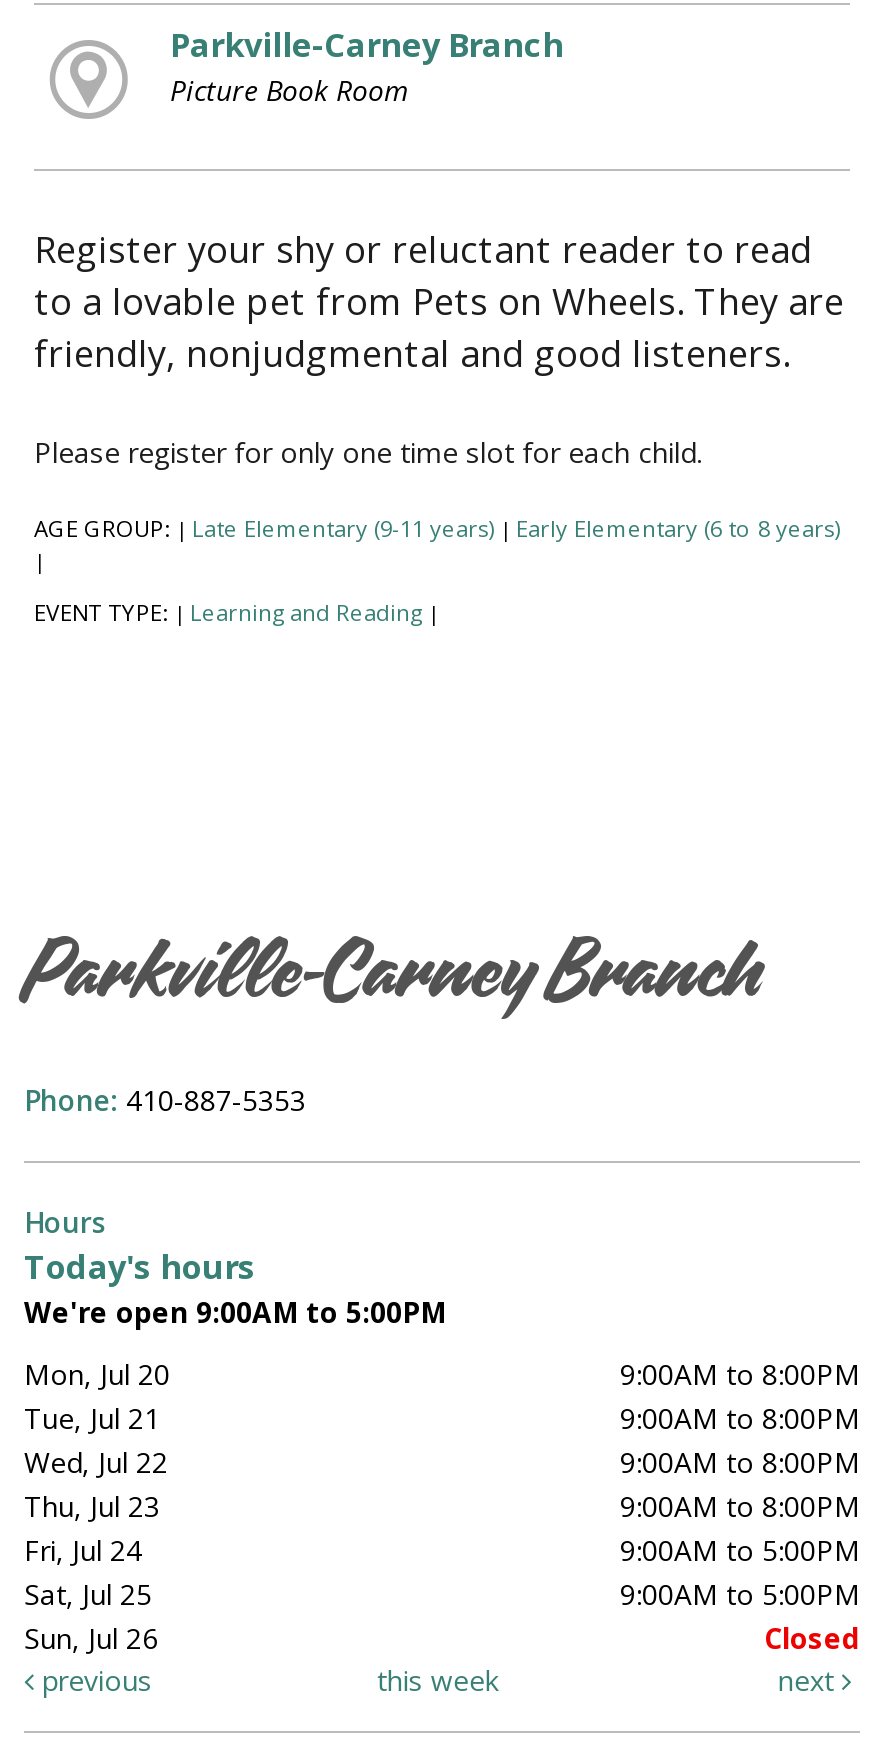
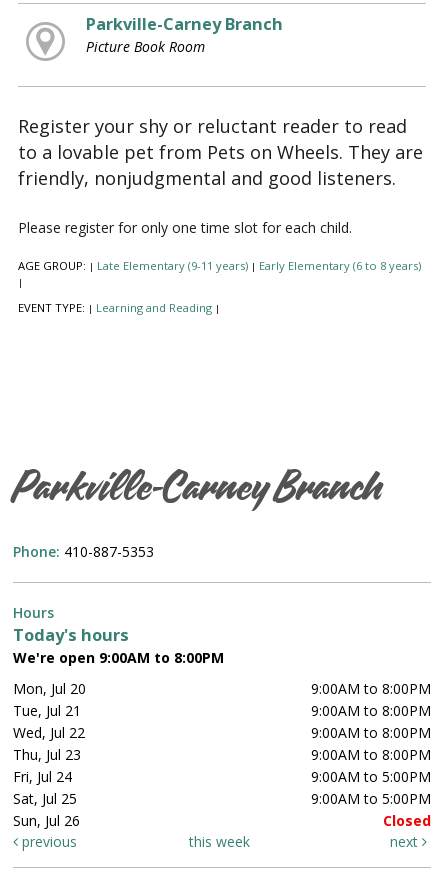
[24,1293,446,1331] We're open 9:00AM to 5:00PM -> [13,648,224,667] We're open 9:00AM to 8:00PM

